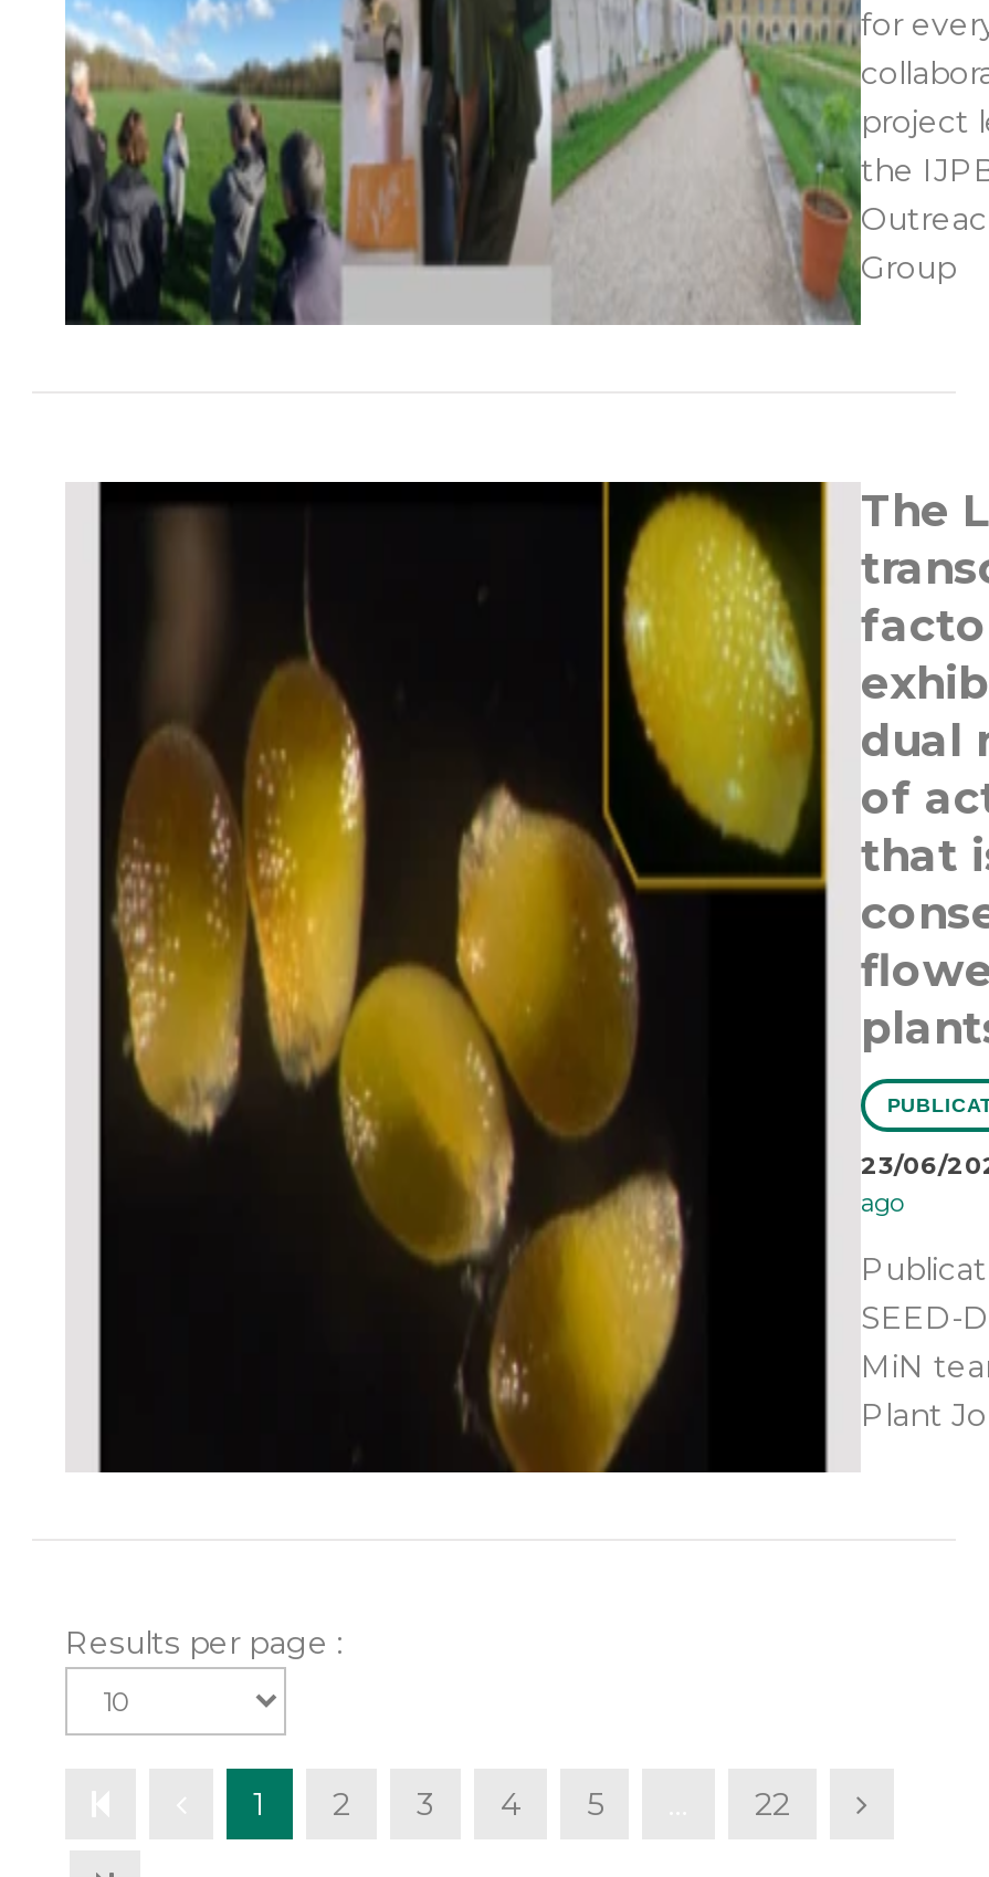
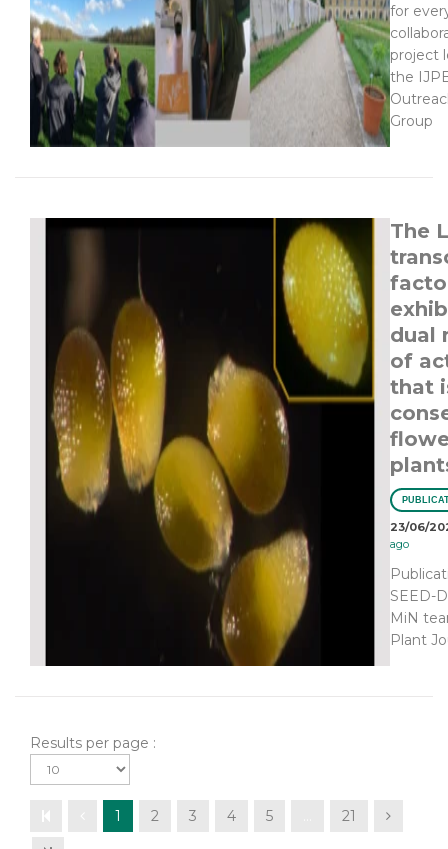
[755,1784,790,1824] 22 -> [342,807,356,825] 21

